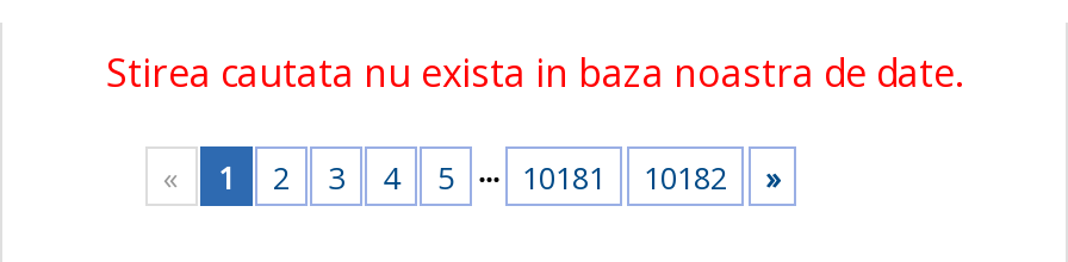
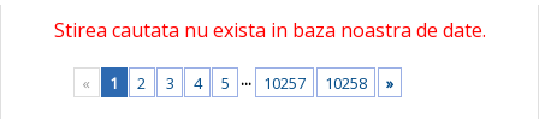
[438,149,605,198] 5 ... 10181 -> [221,69,305,93] 5 ... 10257
[644,155,727,198] 10182 -> [325,72,367,93] 10258

